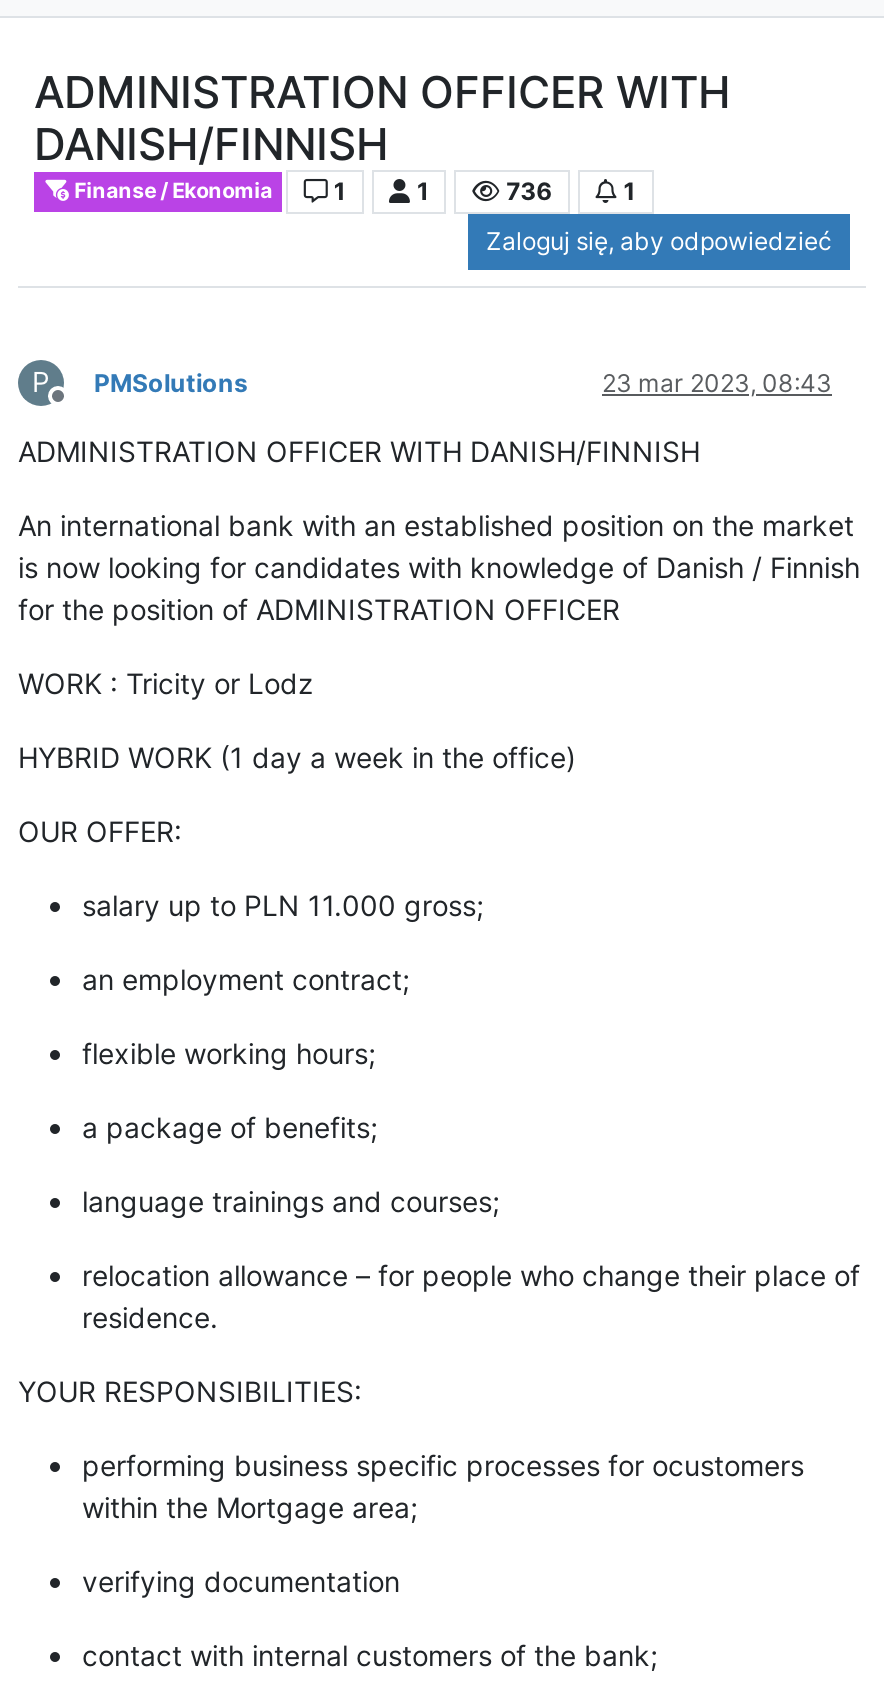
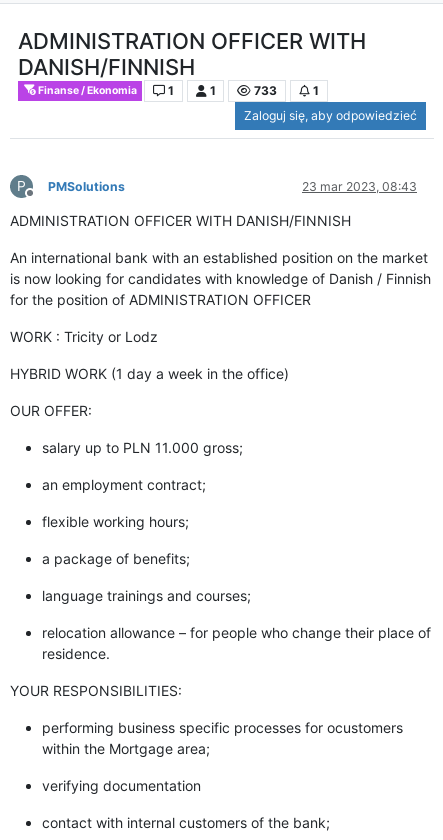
[506,176,552,206] 736 -> [254,83,277,98] 733

